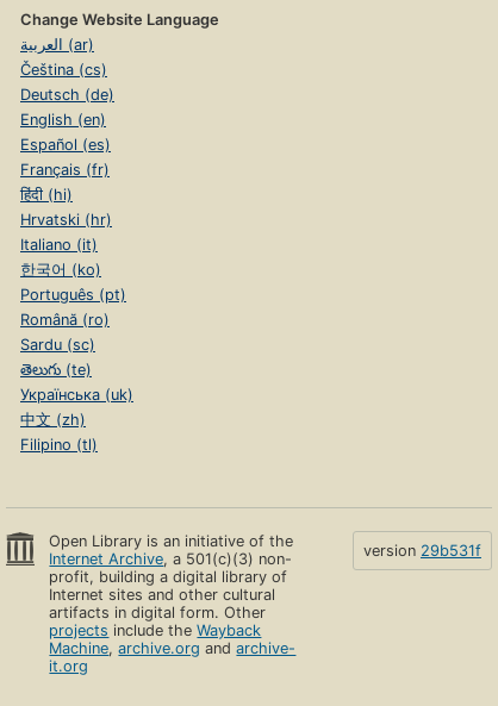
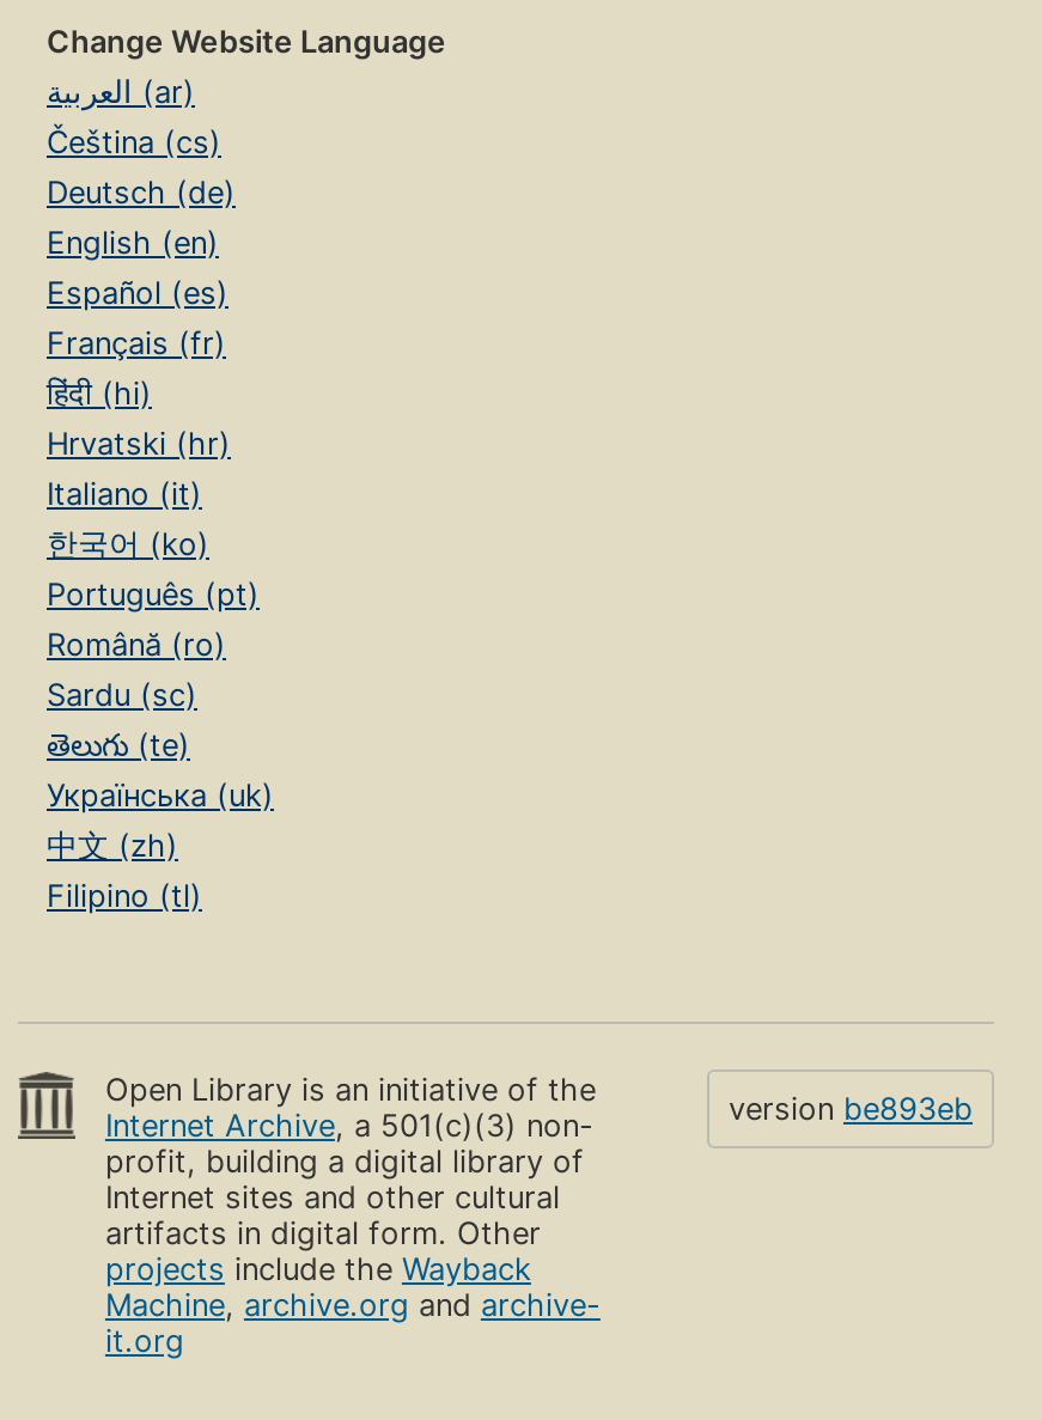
[363,542,481,560] version 29b531f -> [729,1092,973,1128] version be893eb

